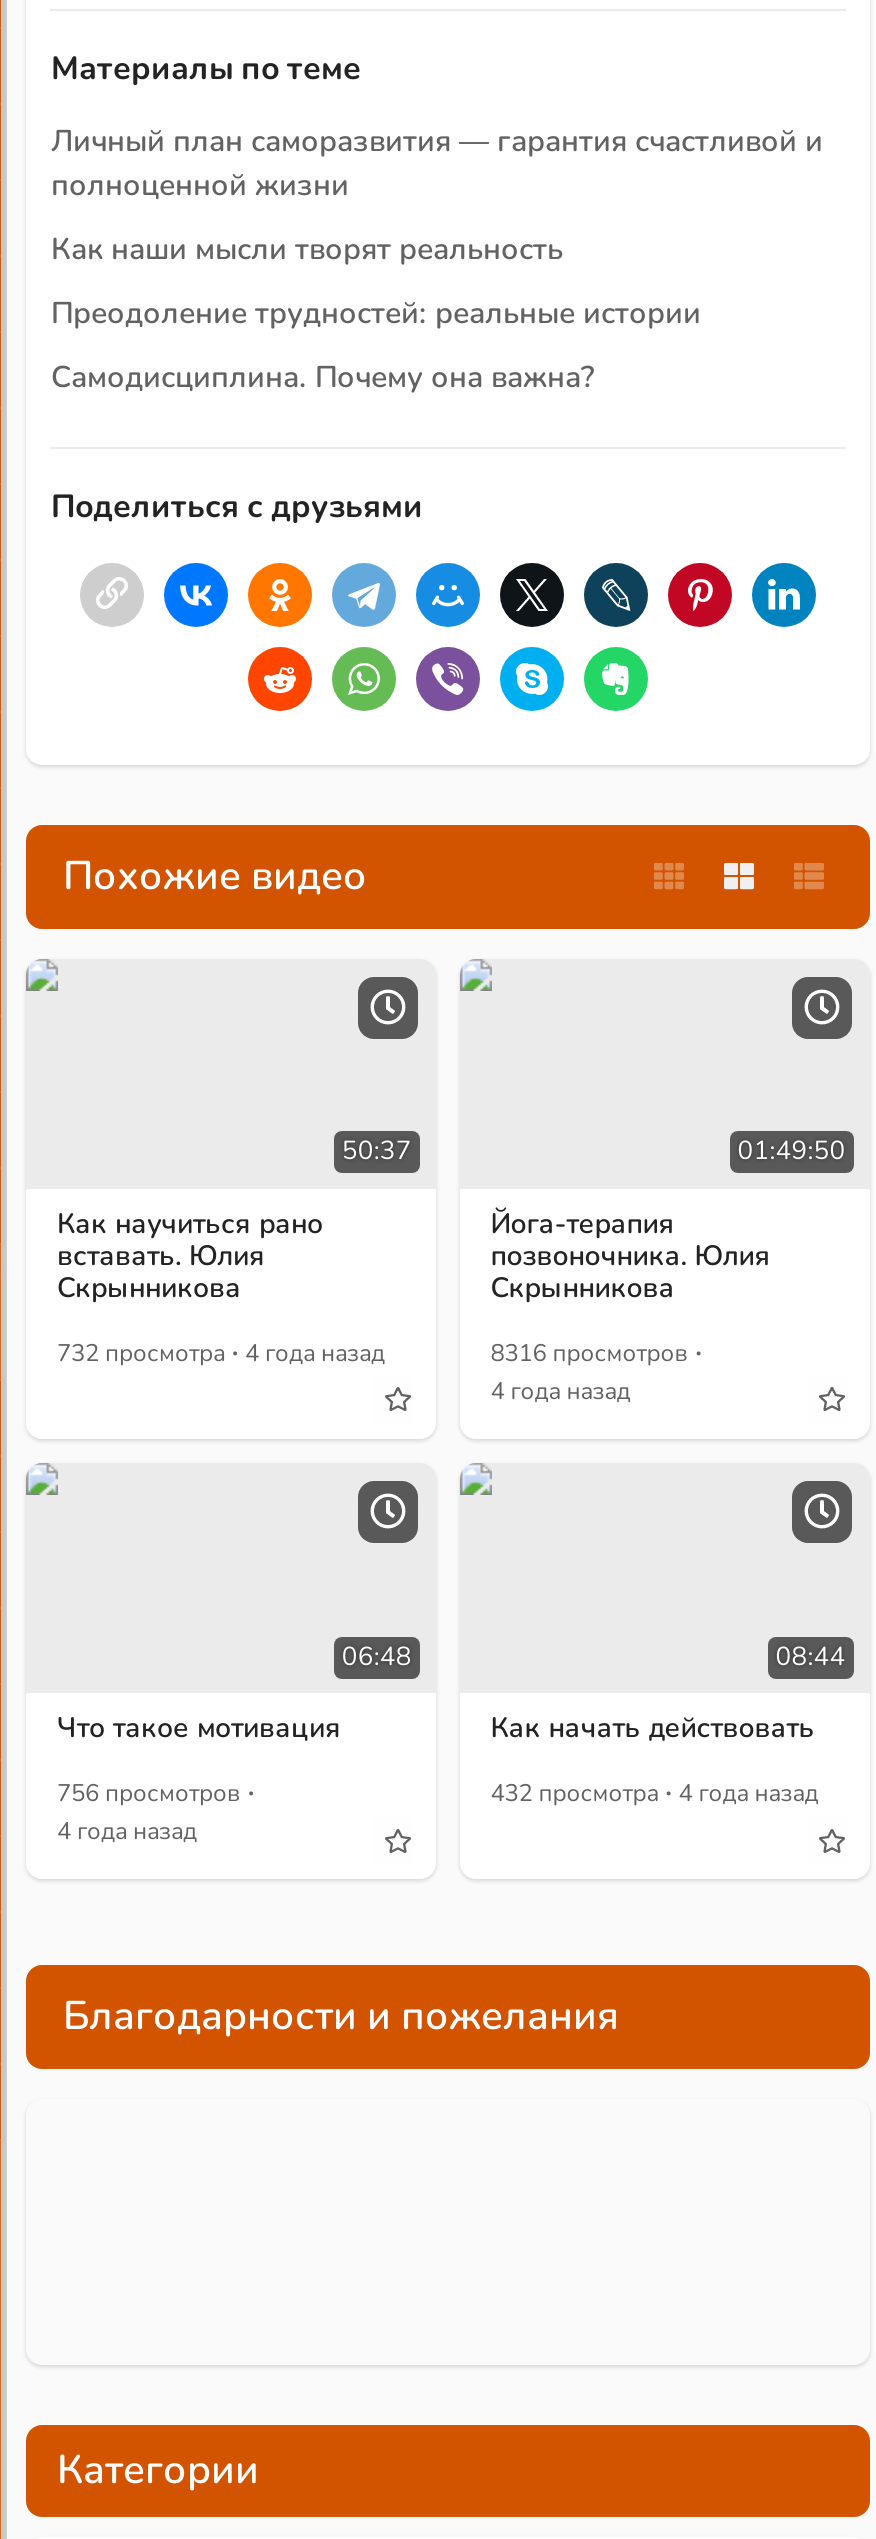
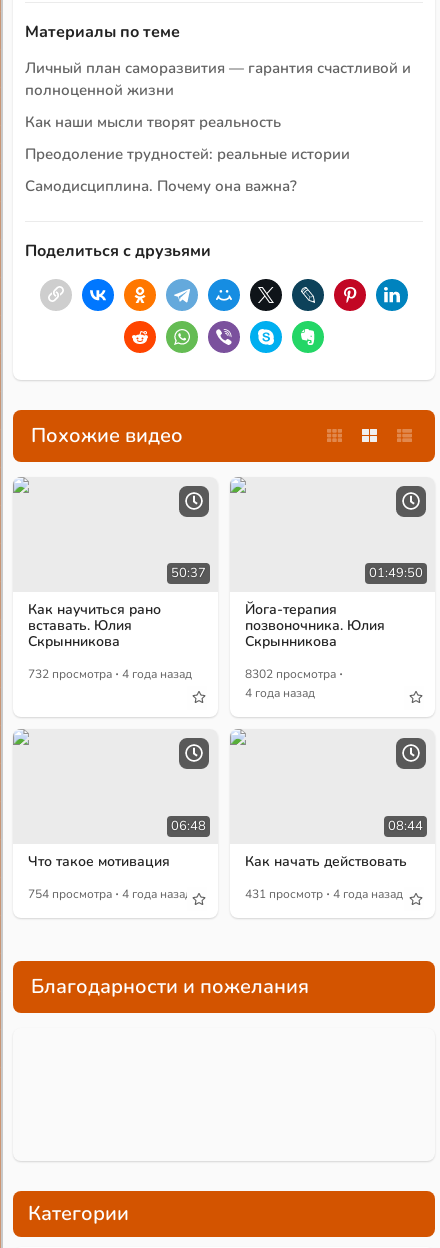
[491,1327,703,1375] 8316 просмотров · -> [245,661,343,685] 8302 просмотра ·
[57,1768,255,1848] 756 просмотров · | 4 года назад -> [28,881,192,905] 754 просмотра · 4 года назад
[491,1768,819,1816] 432 просмотра · 4 года назад -> [245,881,403,905] 431 просмотр · 4 года назад

